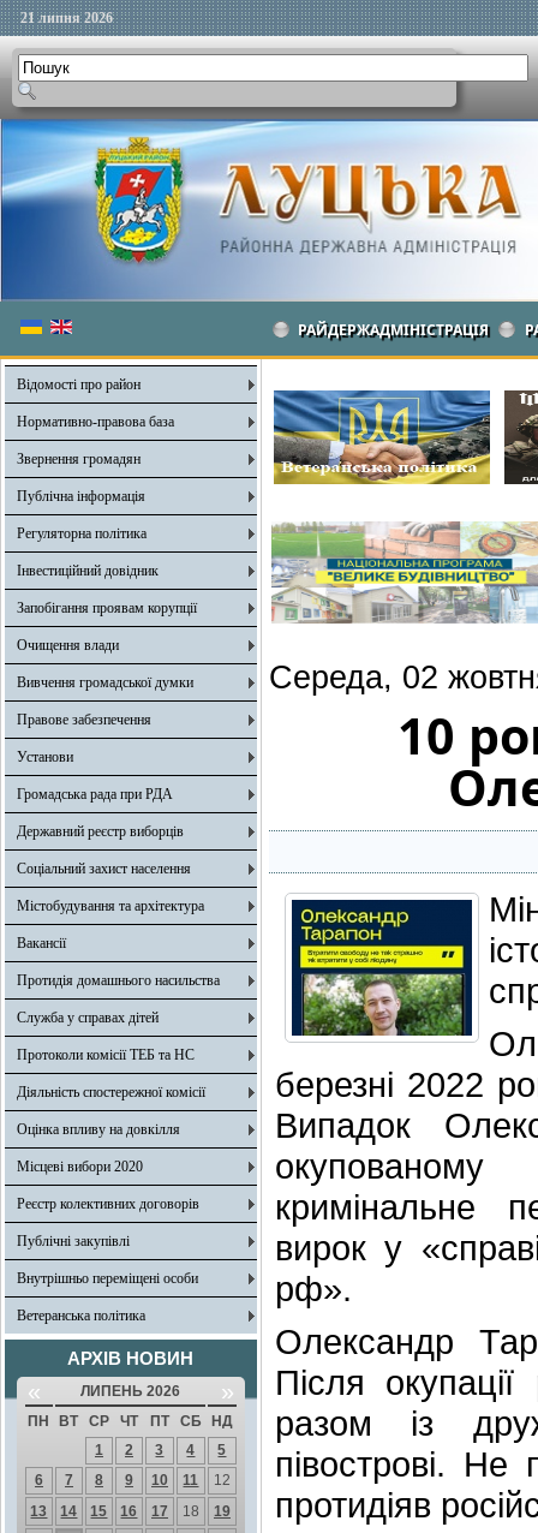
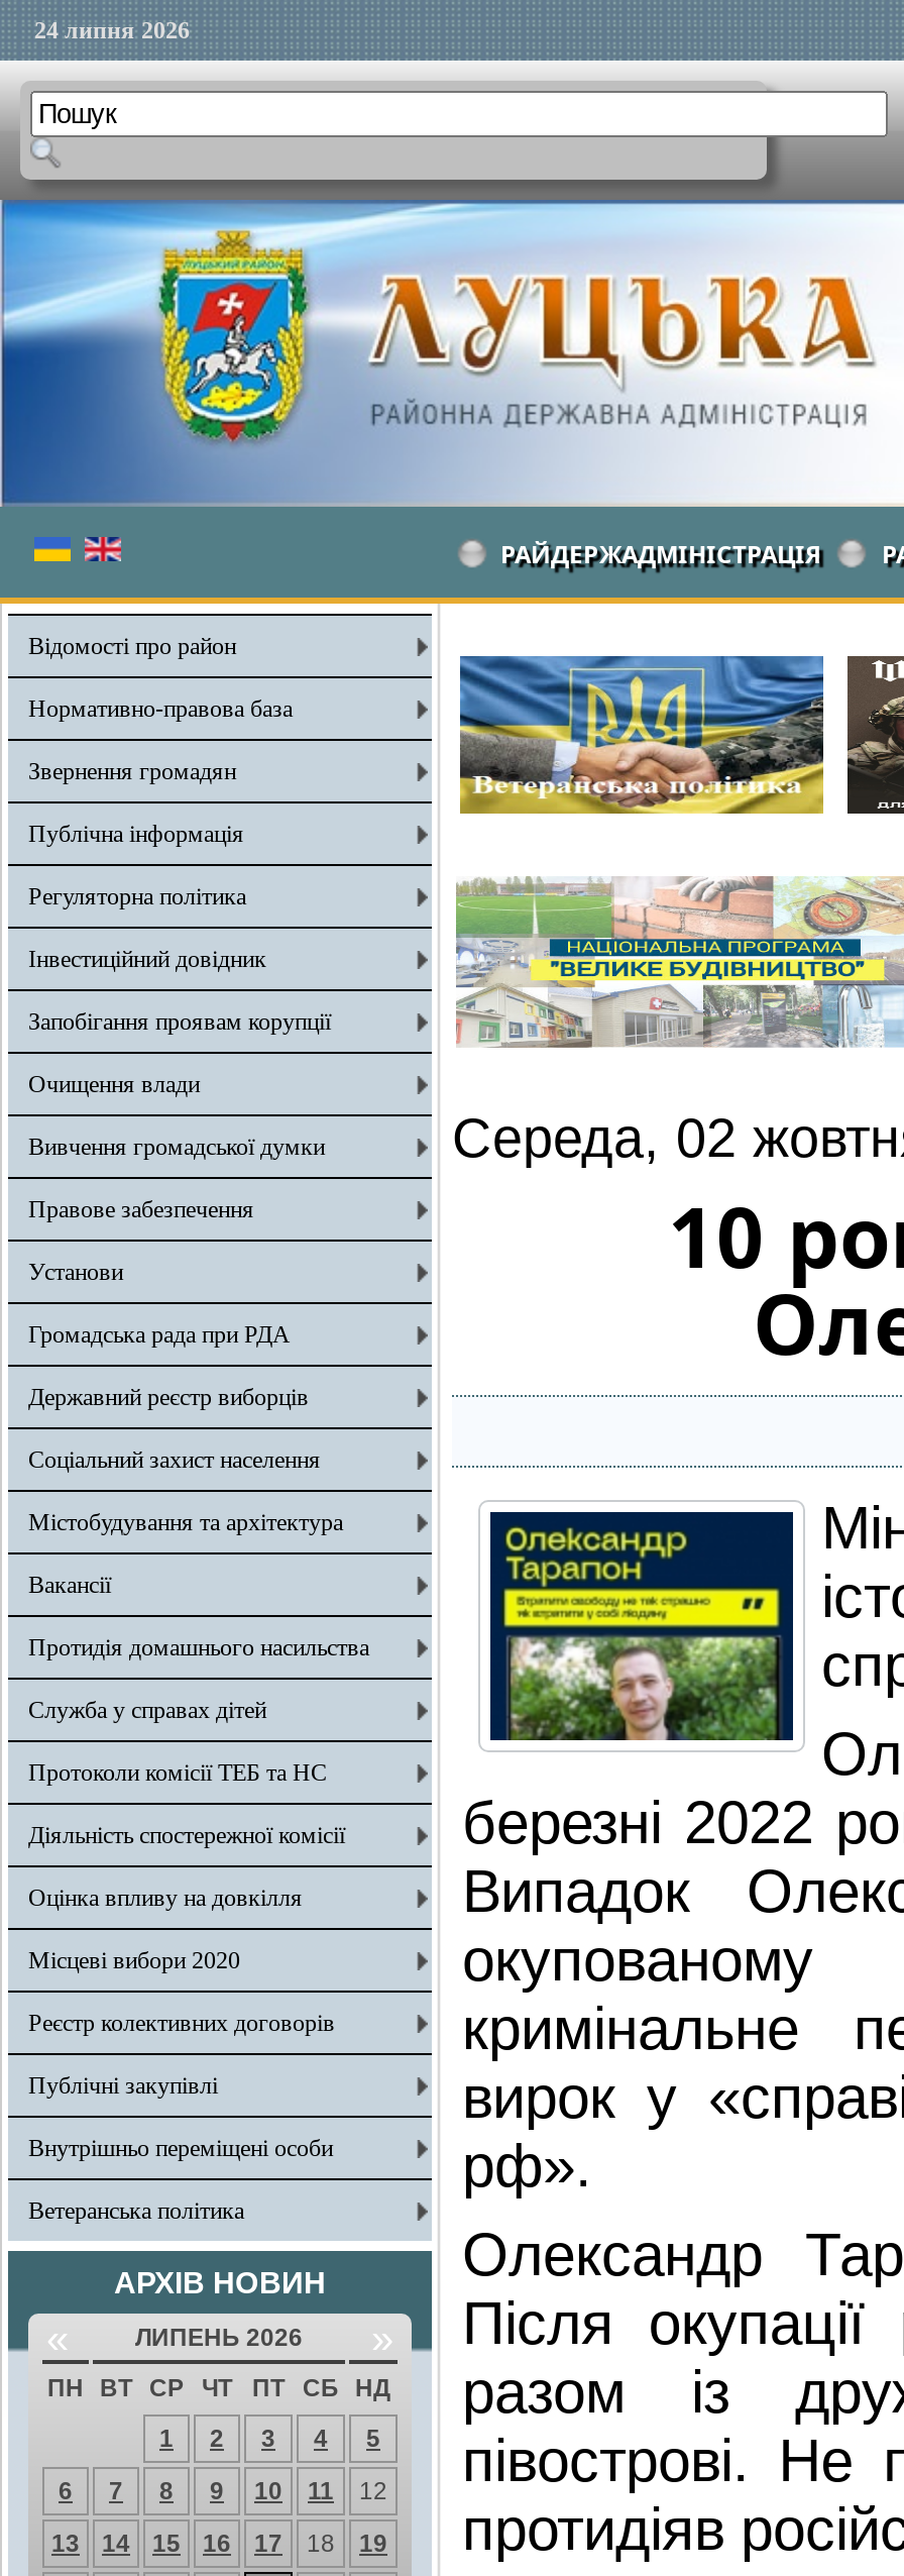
[20,10,113,26] 21 липня 2026 -> [34,16,190,44] 24 липня 2026

